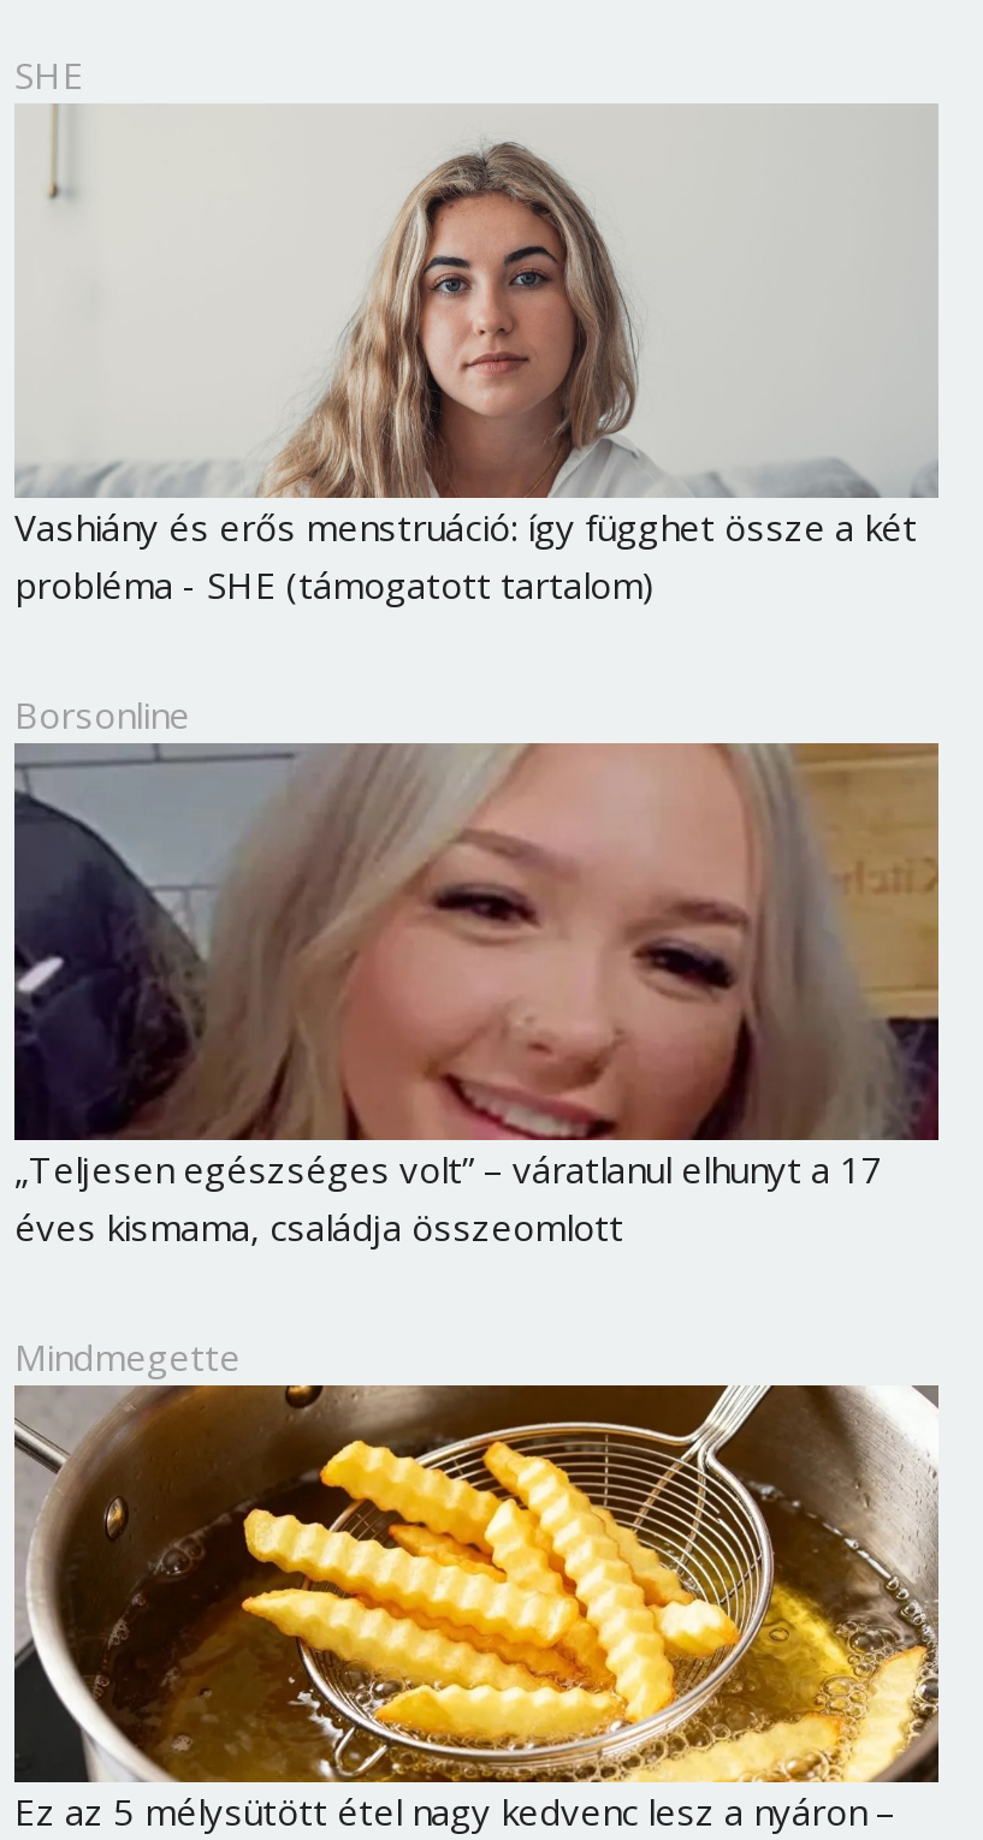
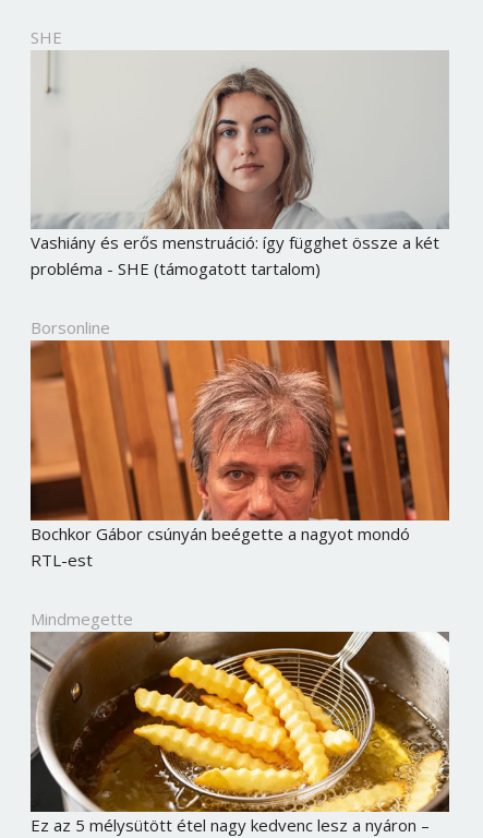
[12,743,941,1251] [image] | „Teljesen egészséges volt” – váratlanul elhunyt a 17 | éves kismama, családja összeomlott -> [29,339,450,571] [image] | Bochkor Gábor csúnyán beégette a nagyot mondó | RTL-est

